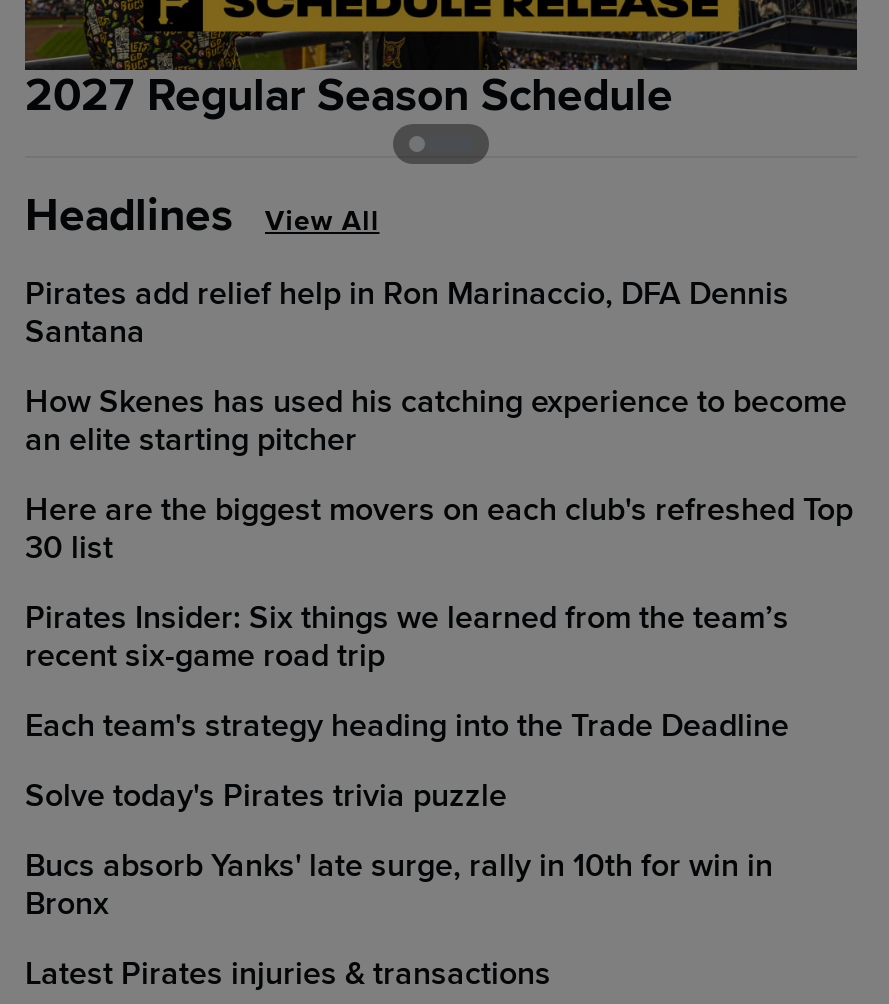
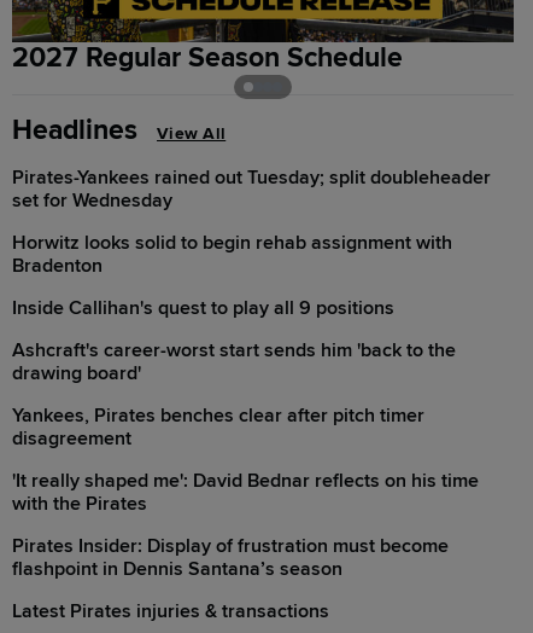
[25,274,789,352] Pirates add relief help in Ron Marinaccio, DFA Dennis | Santana -> [12,165,493,213] Pirates-Yankees rained out Tuesday; split doubleheader | set for Wednesday
[25,382,847,460] How Skenes has used his catching experience to become | an elite starting pitcher -> [12,231,452,278] Horwitz looks solid to begin rehab assignment with | Bradenton
[25,490,853,568] Here are the biggest movers on each club's refreshed Top | 30 list -> [12,296,394,320] Inside Callihan's quest to play all 9 positions
[25,598,789,676] Pirates Insider: Six things we learned from the team’s | recent six-game road trip -> [12,338,456,385] Ashcraft's career-worst start sends him 'back to the | drawing board'
[25,706,789,746] Each team's strategy heading into the Trade Deadline -> [12,403,424,451] Yankees, Pirates benches clear after pitch timer | disagreement
[25,776,507,816] Solve today's Pirates trivia puzzle -> [12,469,479,516] 'It really shaped me': David Bednar reflects on his time | with the Pirates
[25,846,773,924] Bucs absorb Yanks' late surge, rally in 10th for win in | Bronx -> [12,534,449,581] Pirates Insider: Display of frustration must become | flashpoint in Dennis Santana’s season

